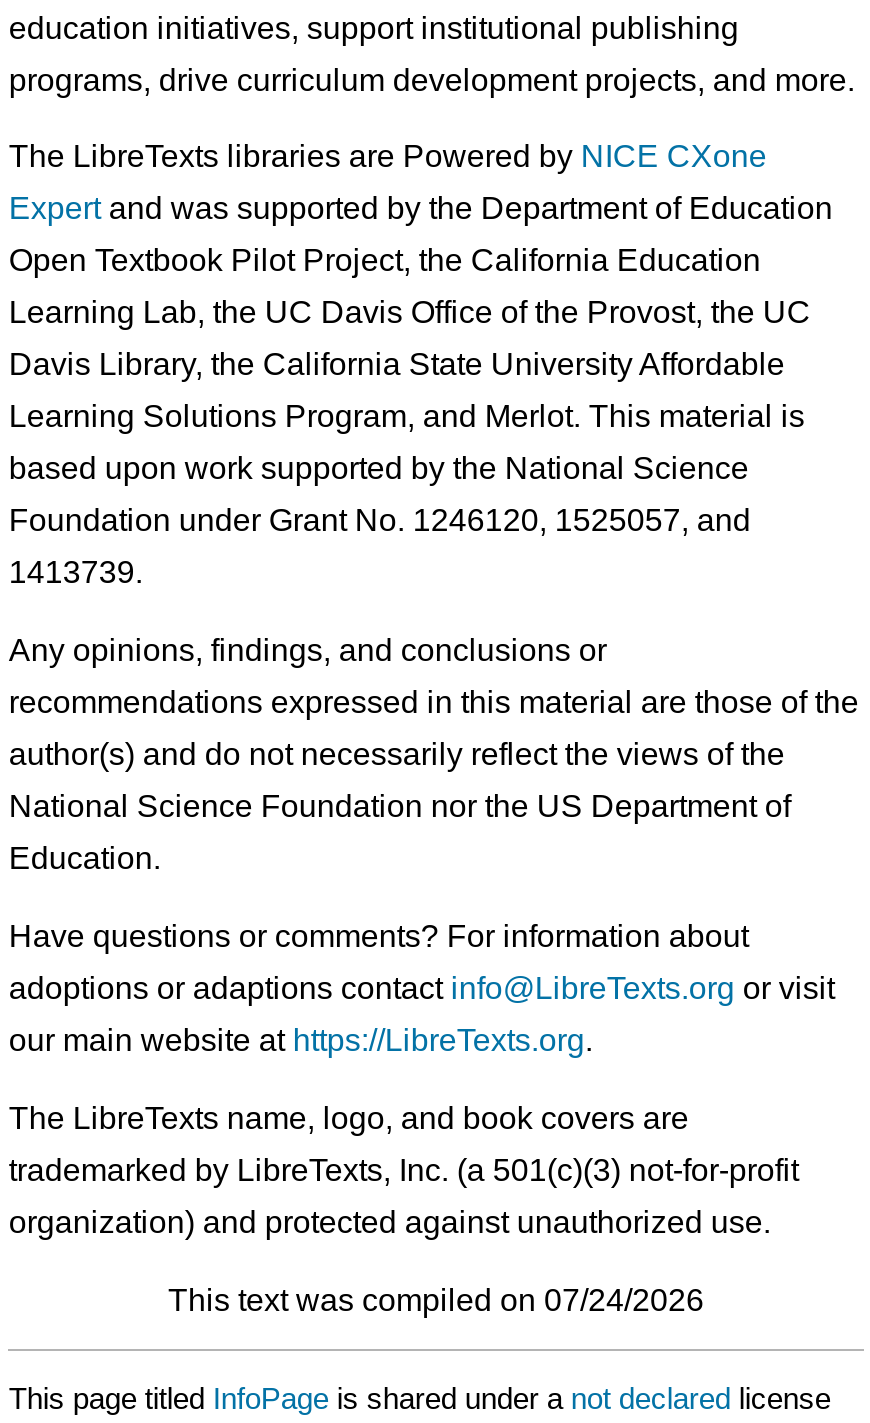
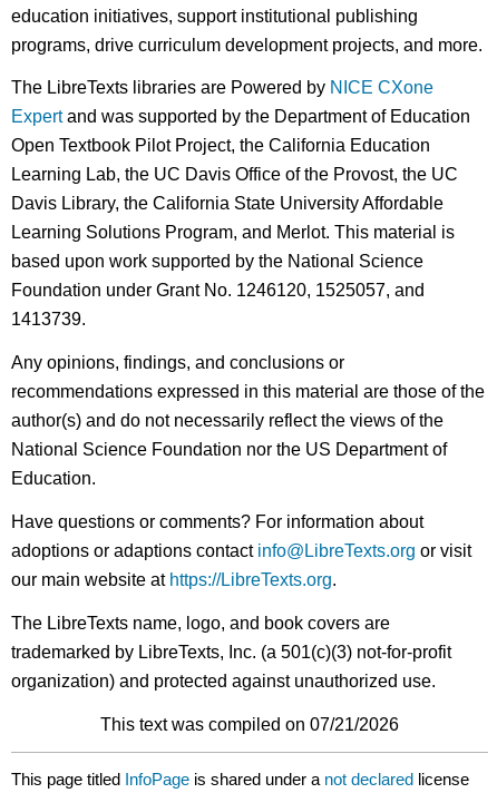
[168,1282,704,1316] This text was compiled on 07/24/2026 -> [100,714,399,733] This text was compiled on 07/21/2026

